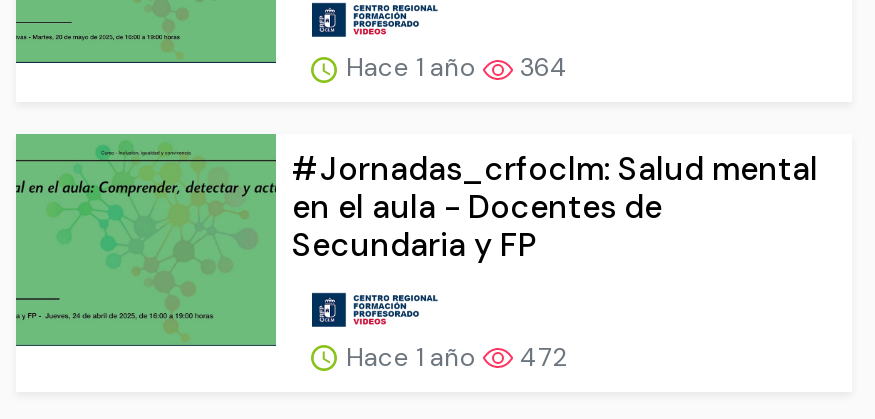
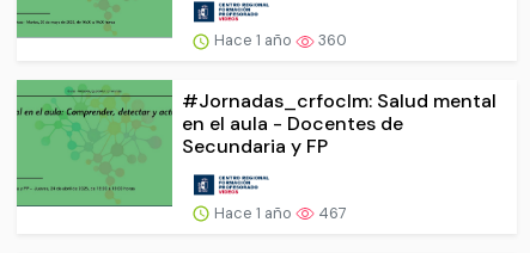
[340,50,568,84] Hace 1 año 364 -> [211,30,347,50] Hace 1 año 360
[340,339,566,373] Hace 1 año 472 -> [211,202,347,223] Hace 1 año 467

